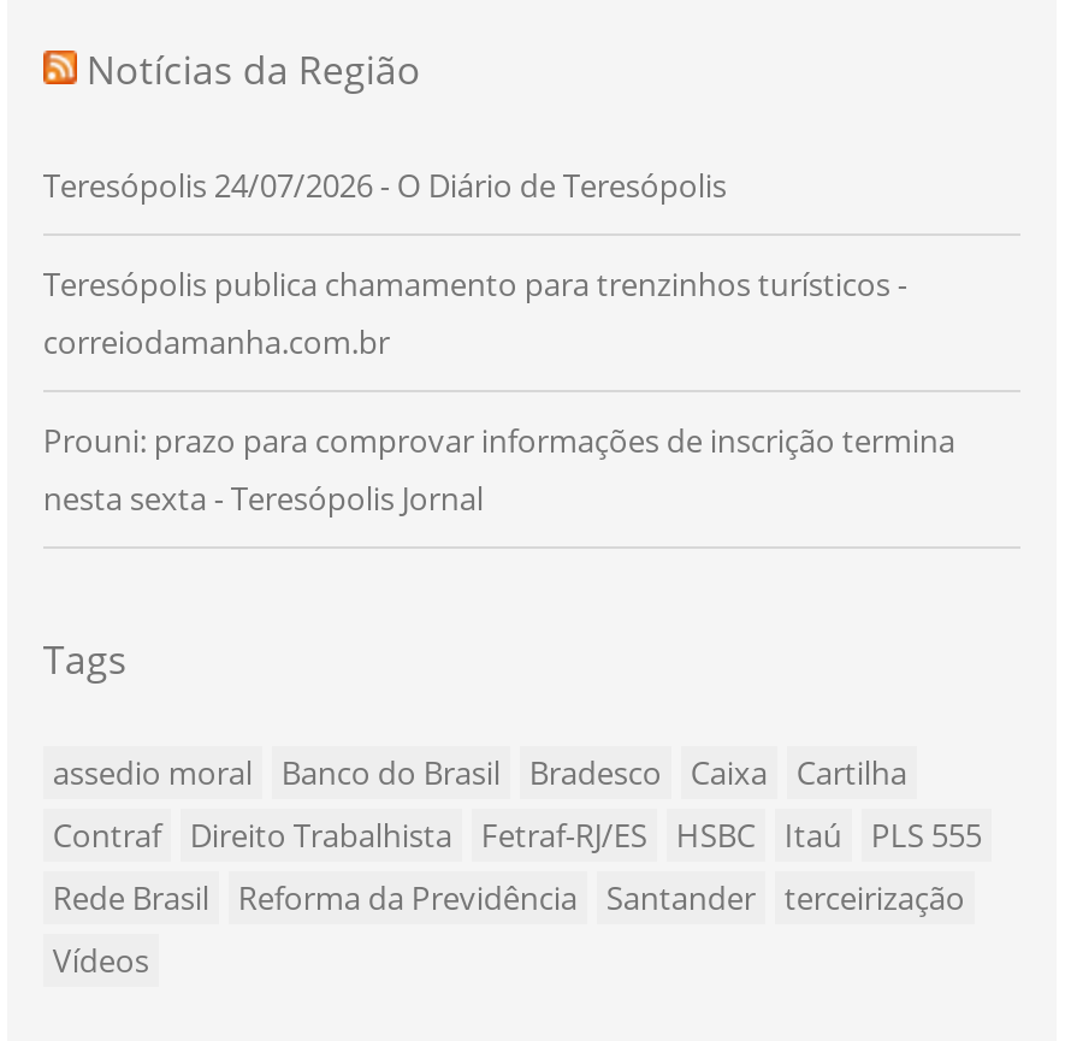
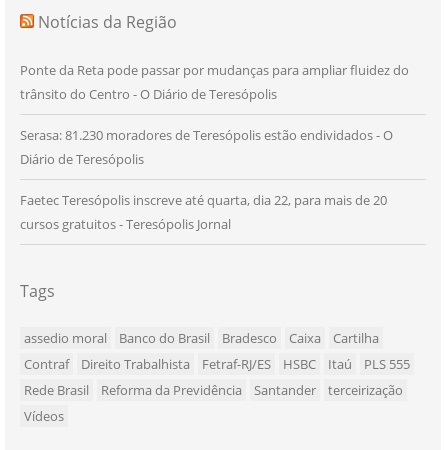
[43,164,727,207] Teresópolis 24/07/2026 - O Diário de Teresópolis -> [20,61,409,103] Ponte da Reta pode passar por mudanças para ampliar fluidez do | trânsito do Centro - O Diário de Teresópolis
[43,263,907,364] Teresópolis publica chamamento para trenzinhos turísticos - | correiodamanha.com.br -> [20,126,393,168] Serasa: 81.230 moradores de Teresópolis estão endividados - O | Diário de Teresópolis
[43,419,955,520] Prouni: prazo para comprovar informações de inscrição termina | nesta sexta - Teresópolis Jornal -> [20,191,387,233] Faetec Teresópolis inscreve até quarta, dia 22, para mais de 20 | cursos gratuitos - Teresópolis Jornal

